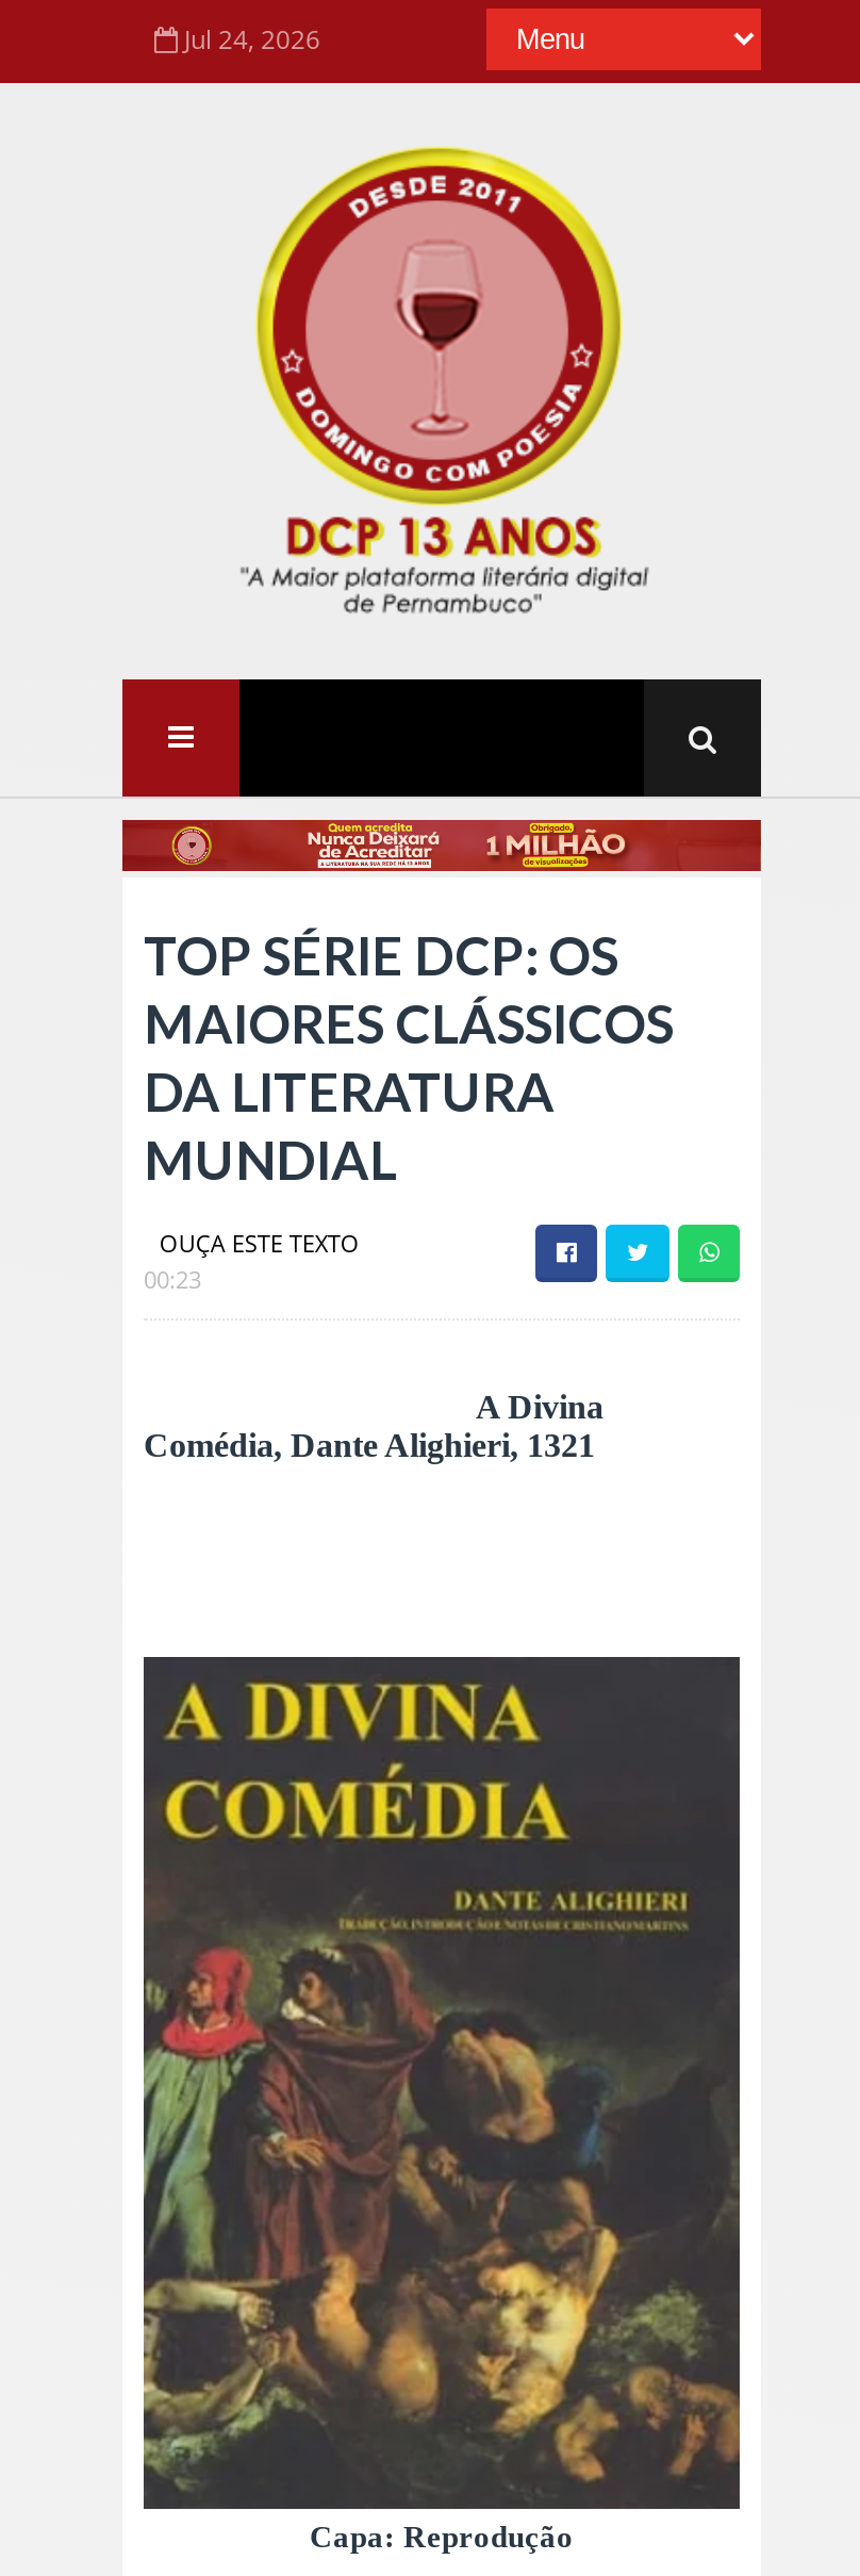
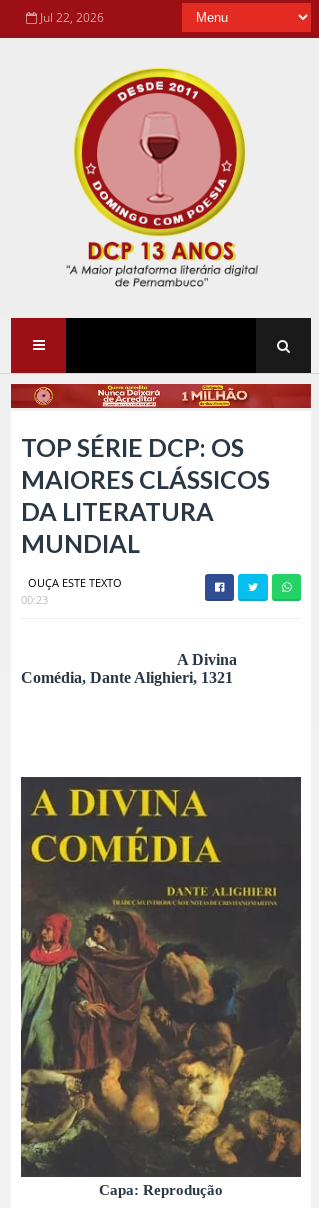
[184,21,320,58] Jul 24, 2026 -> [40,9,104,26] Jul 22, 2026

